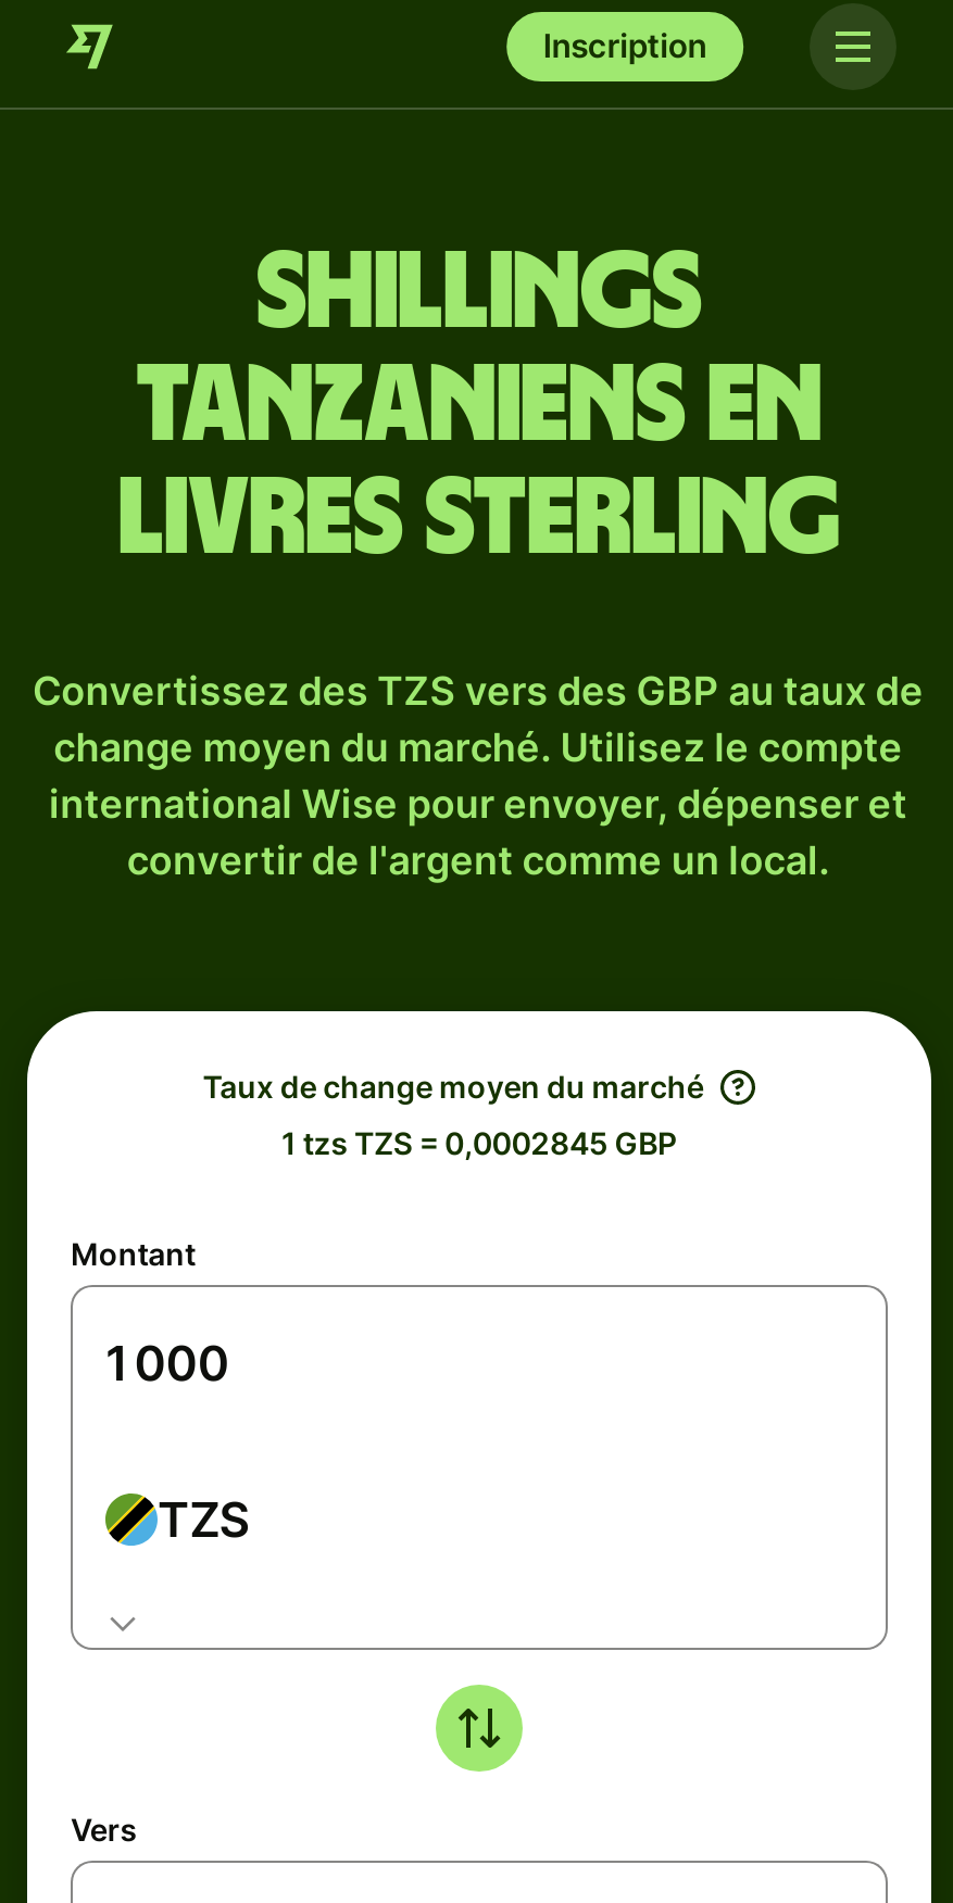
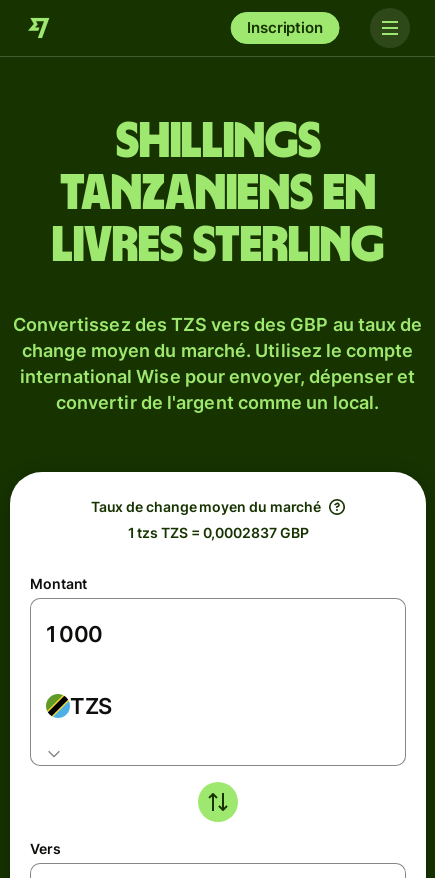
[281,1124,677,1161] 1 tzs TZS = 0,0002845 GBP -> [127,524,308,541] 1 tzs TZS = 0,0002837 GBP

